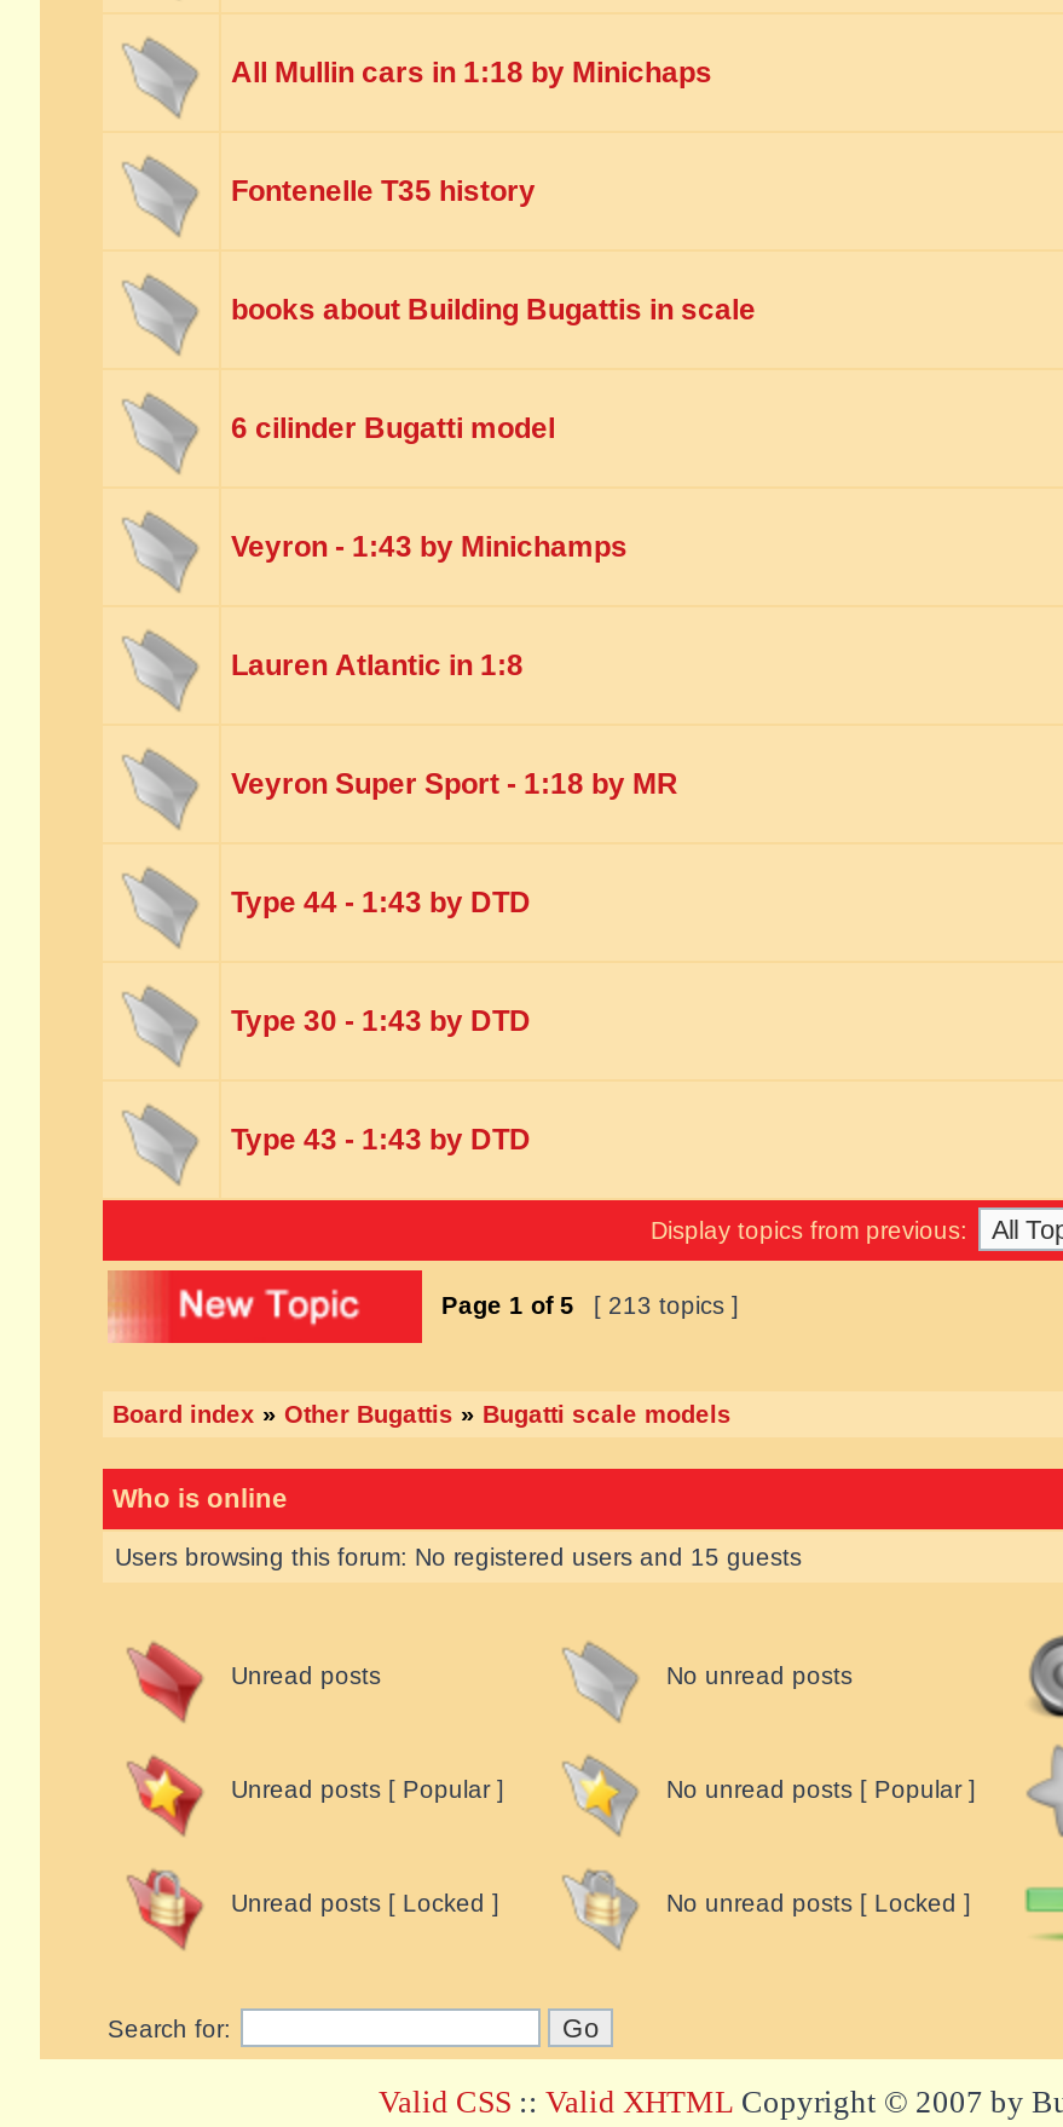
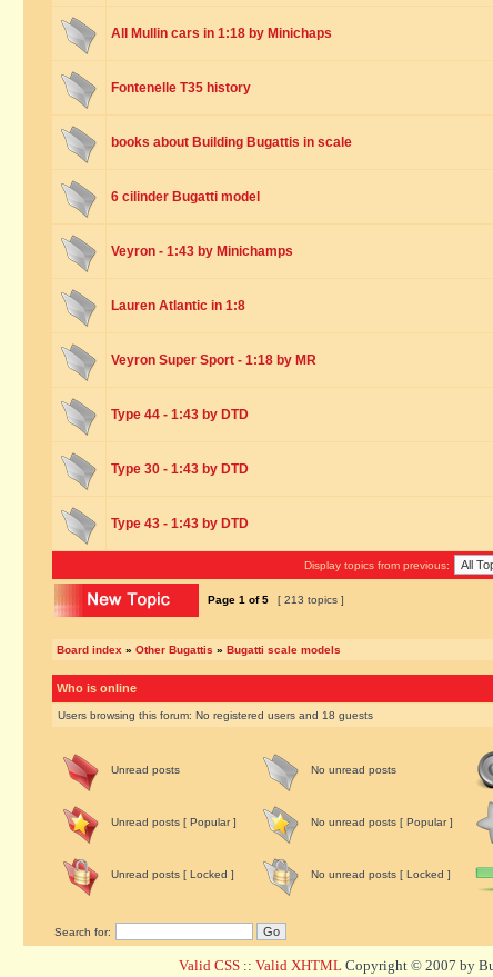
[115,1544,802,1570] Users browsing this forum: No registered users and 15 guests -> [58,709,373,721] Users browsing this forum: No registered users and 18 guests

